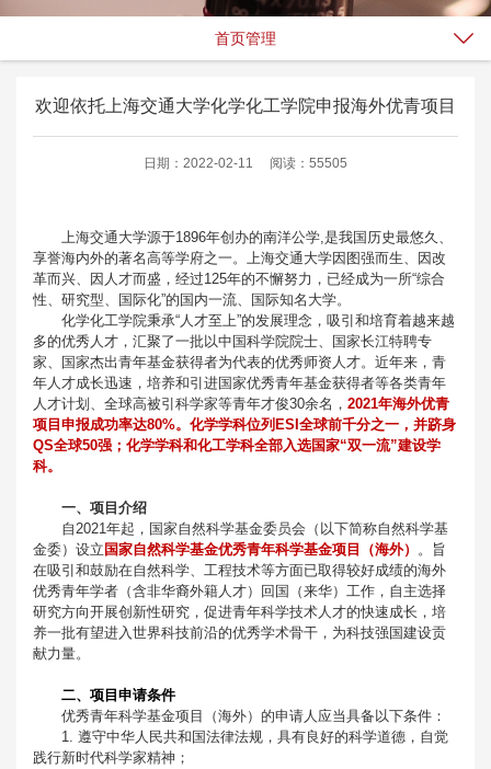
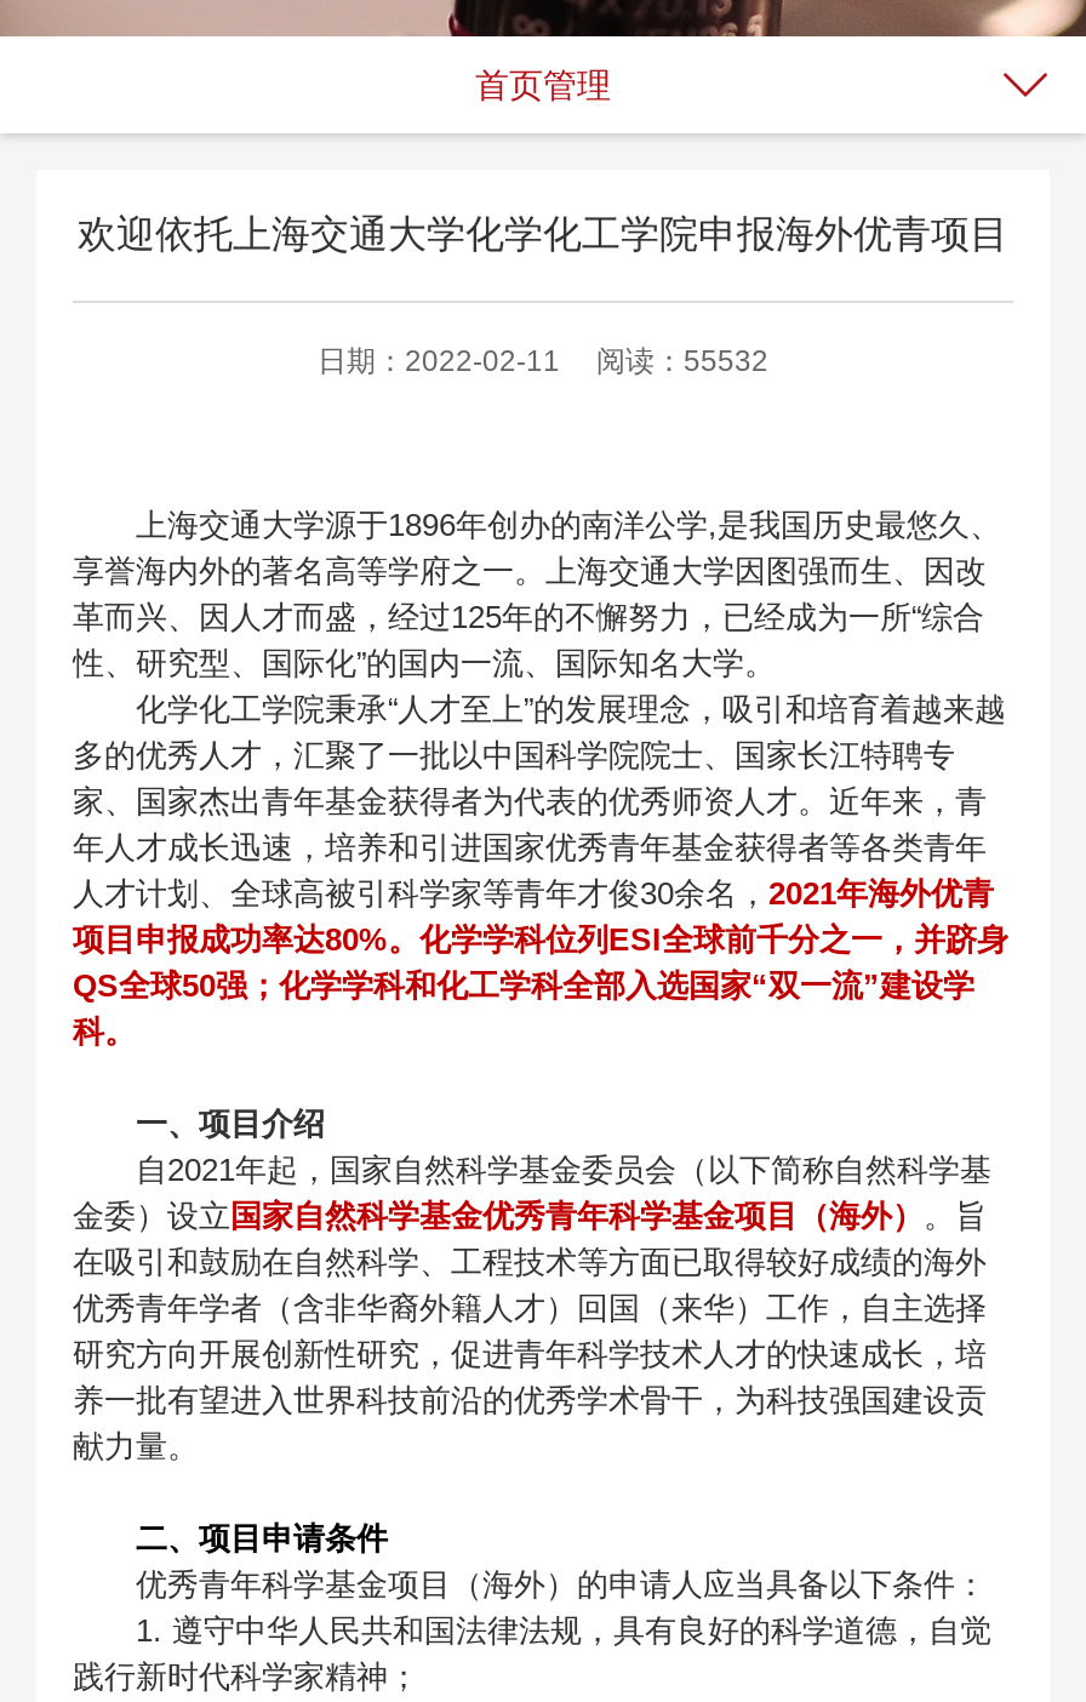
[144,156,347,171] 日期：2022-02-11 阅读：55505 -> [318,344,768,378] 日期：2022-02-11 阅读：55532

